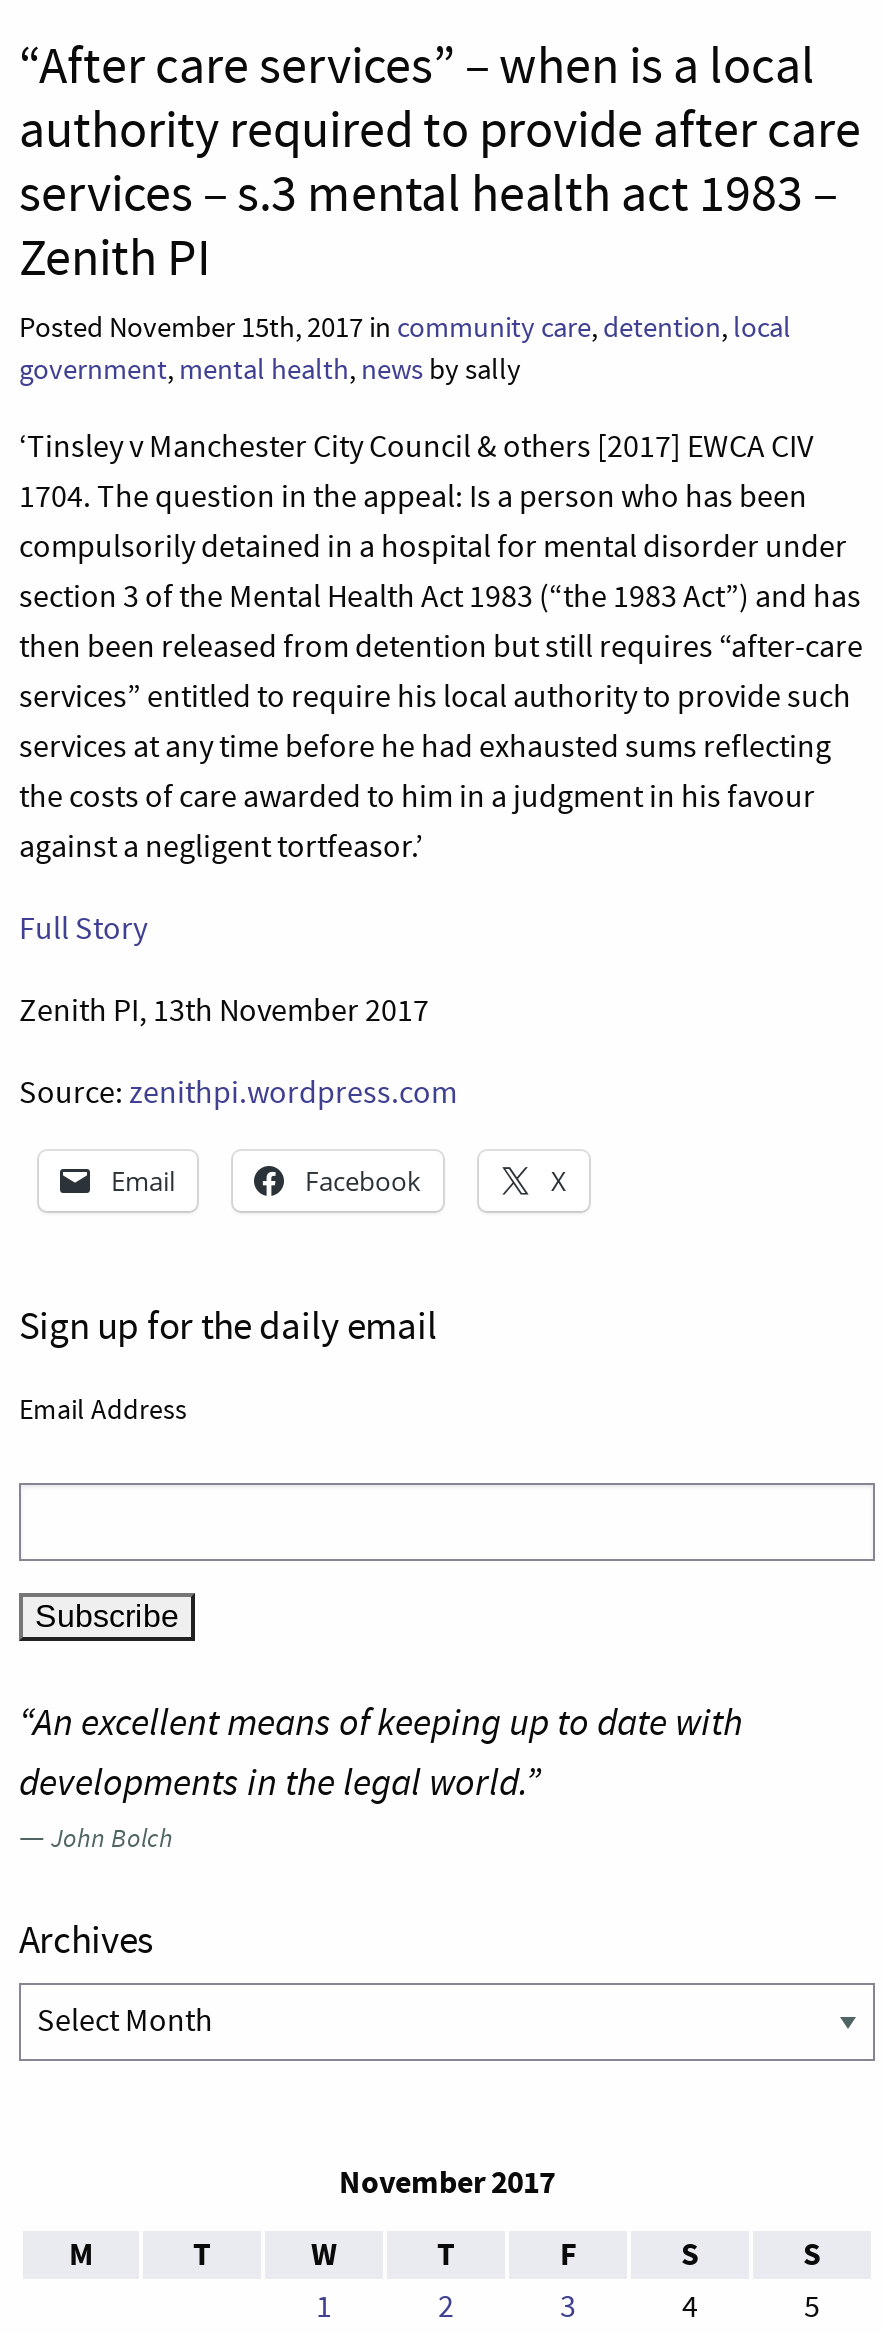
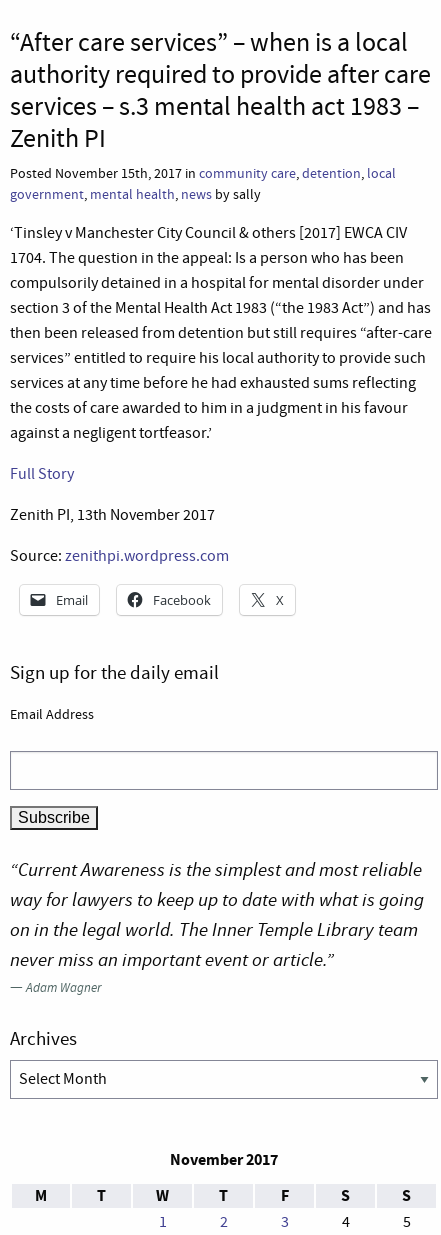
[19,1697,743,1857] “An excellent means of keeping up to date with | developments in the legal world.” | — John Bolch -> [10,857,424,997] “Current Awareness is the simplest and most reliable | way for lawyers to keep up to date with what is going | on in the legal world. The Inner Temple Library team | never miss an important event or article.” | —Adam Wagner

